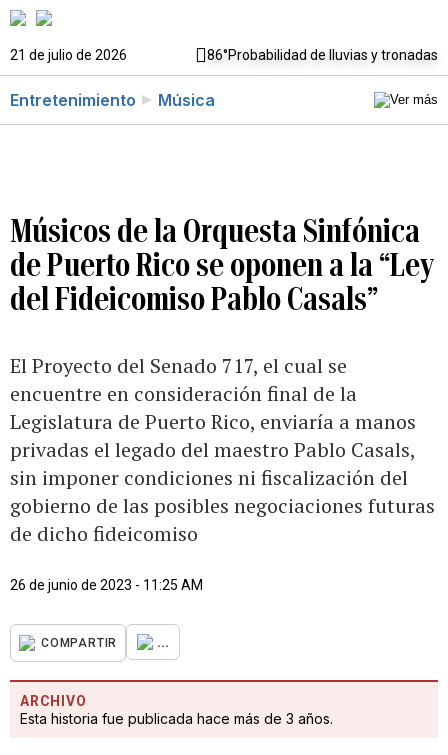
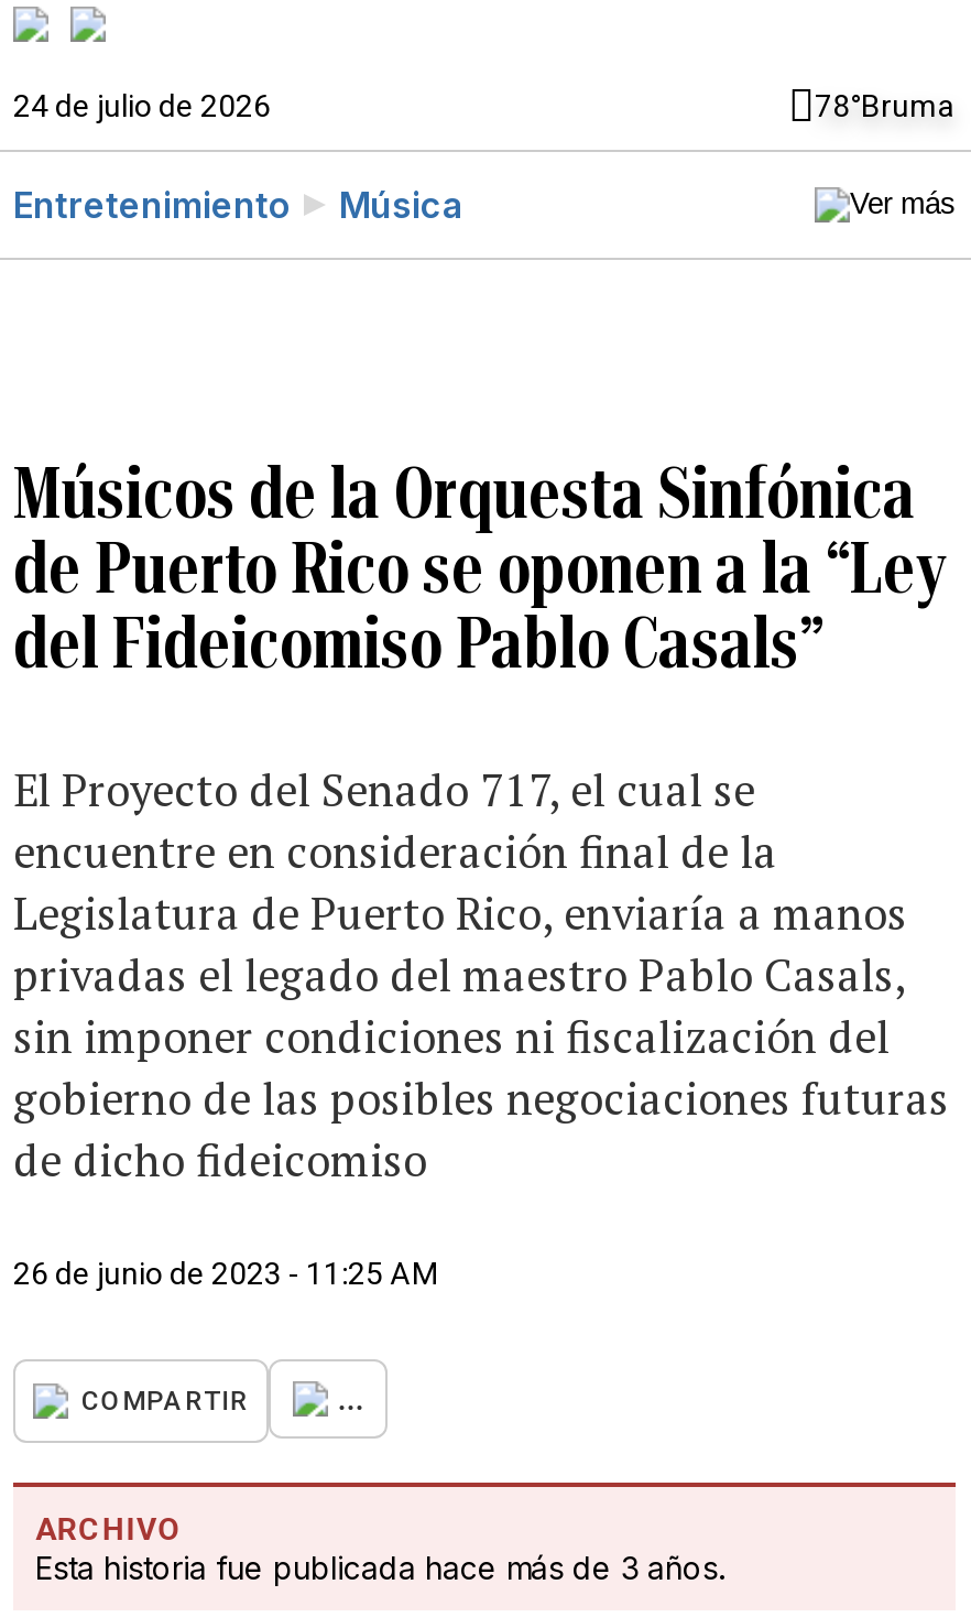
[10,47,438,63] 21 de julio de 2026 | 86°Probabilidad de lluvias y tronadas -> [13,88,956,123] 24 de julio de 2026 | 78°Bruma

